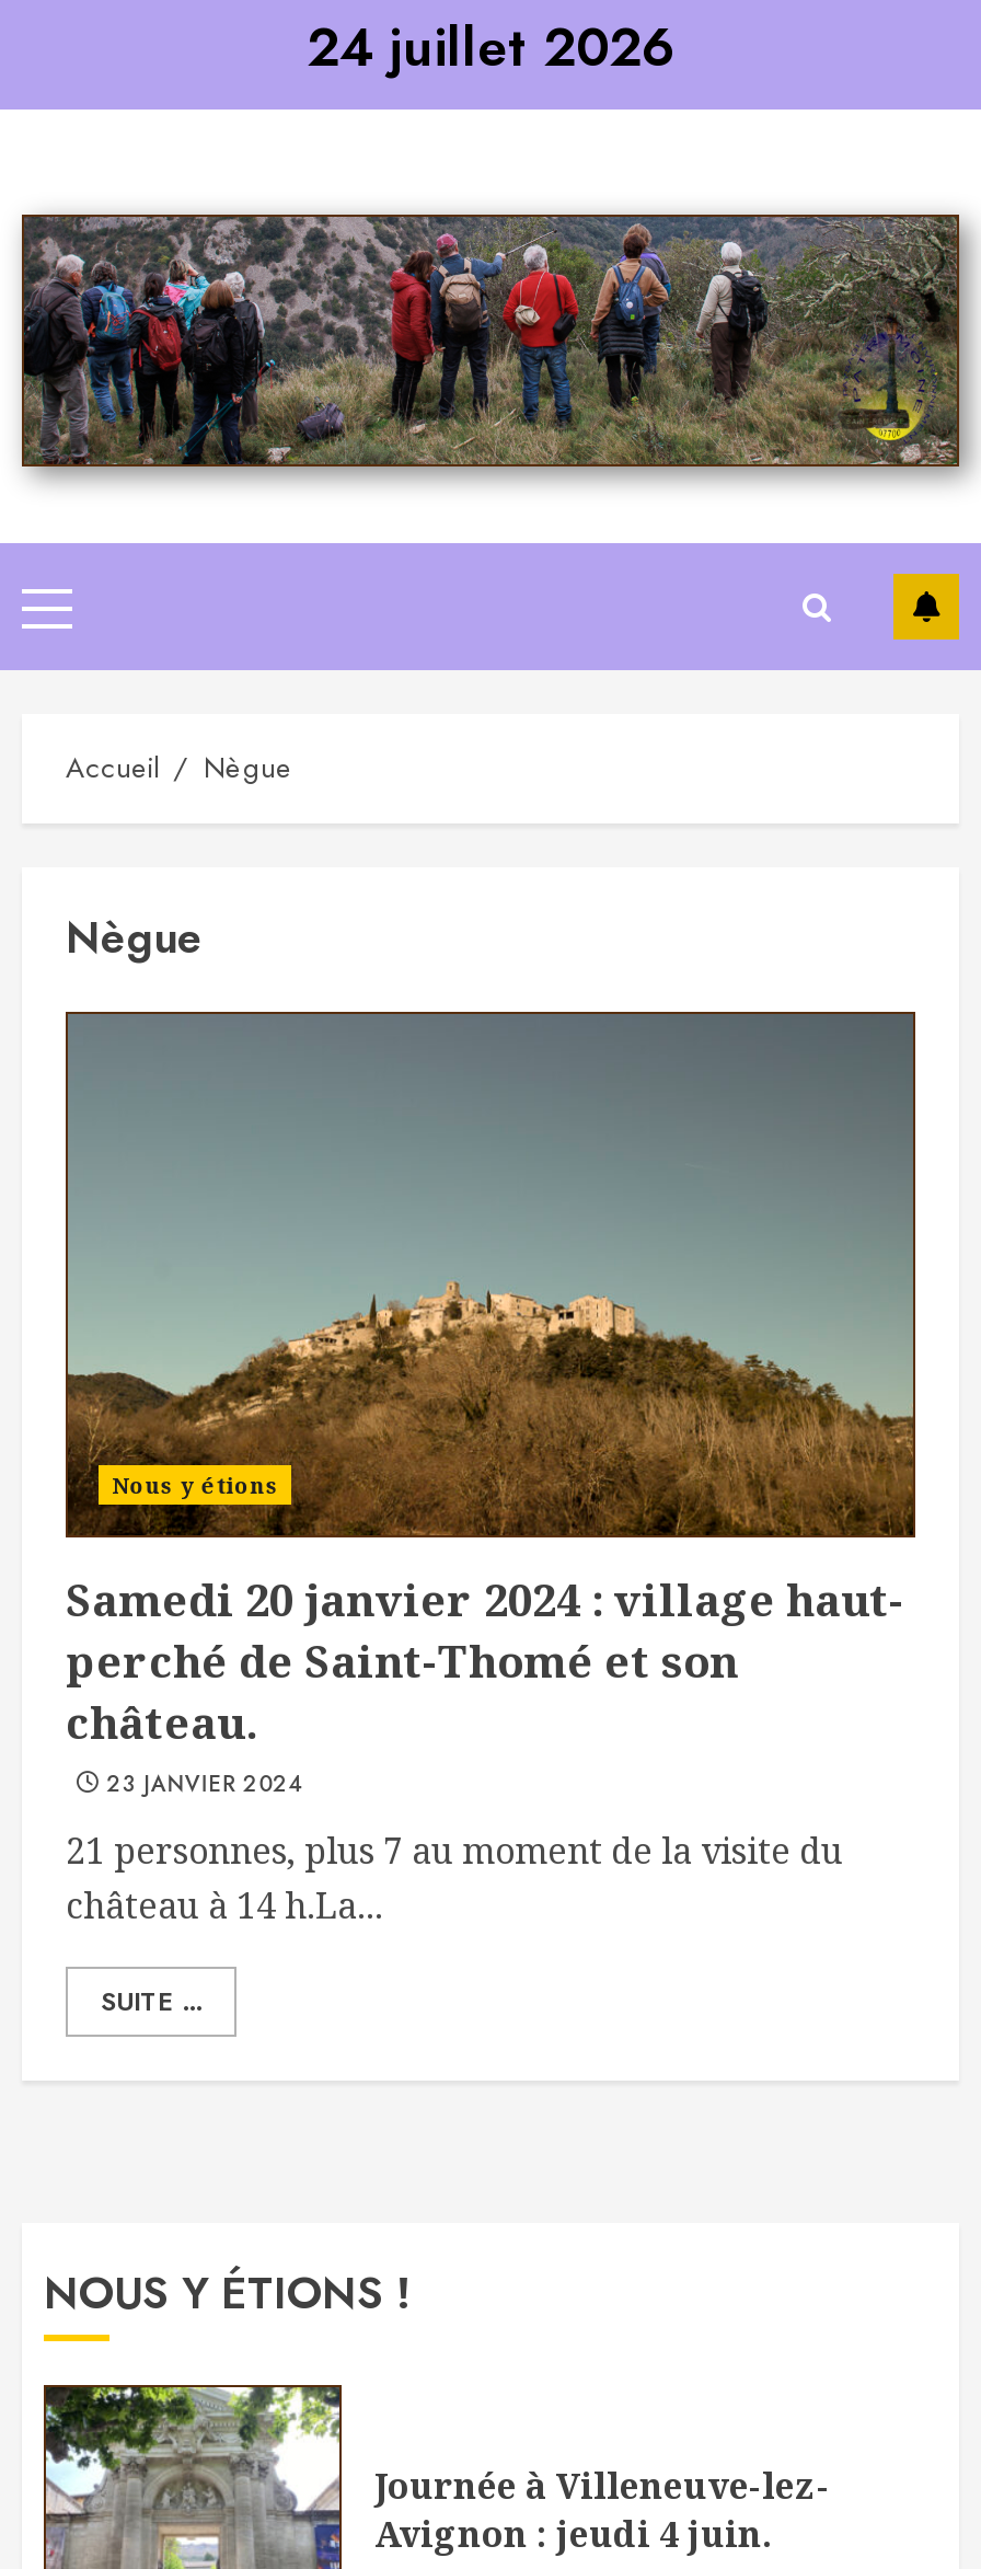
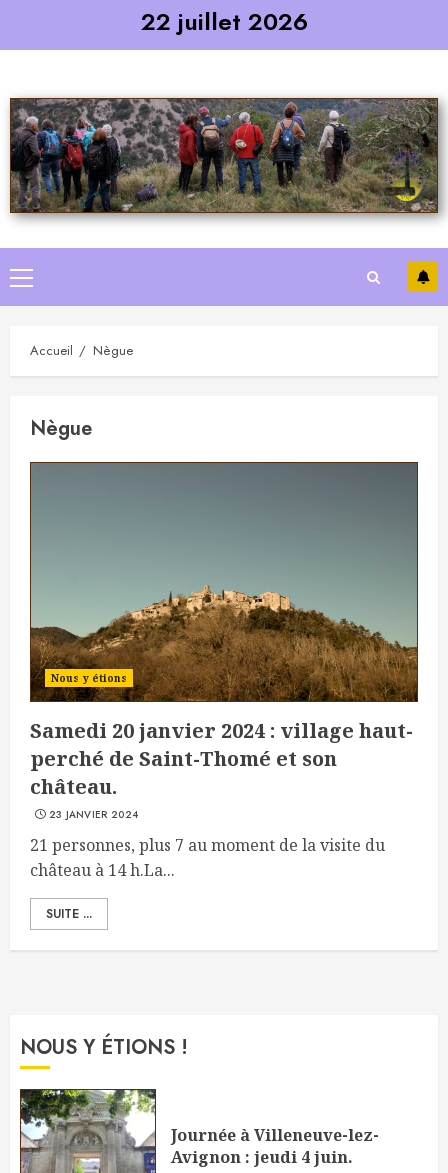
[307,9,674,86] 24 juillet 2026 -> [140,4,307,39] 22 juillet 2026

